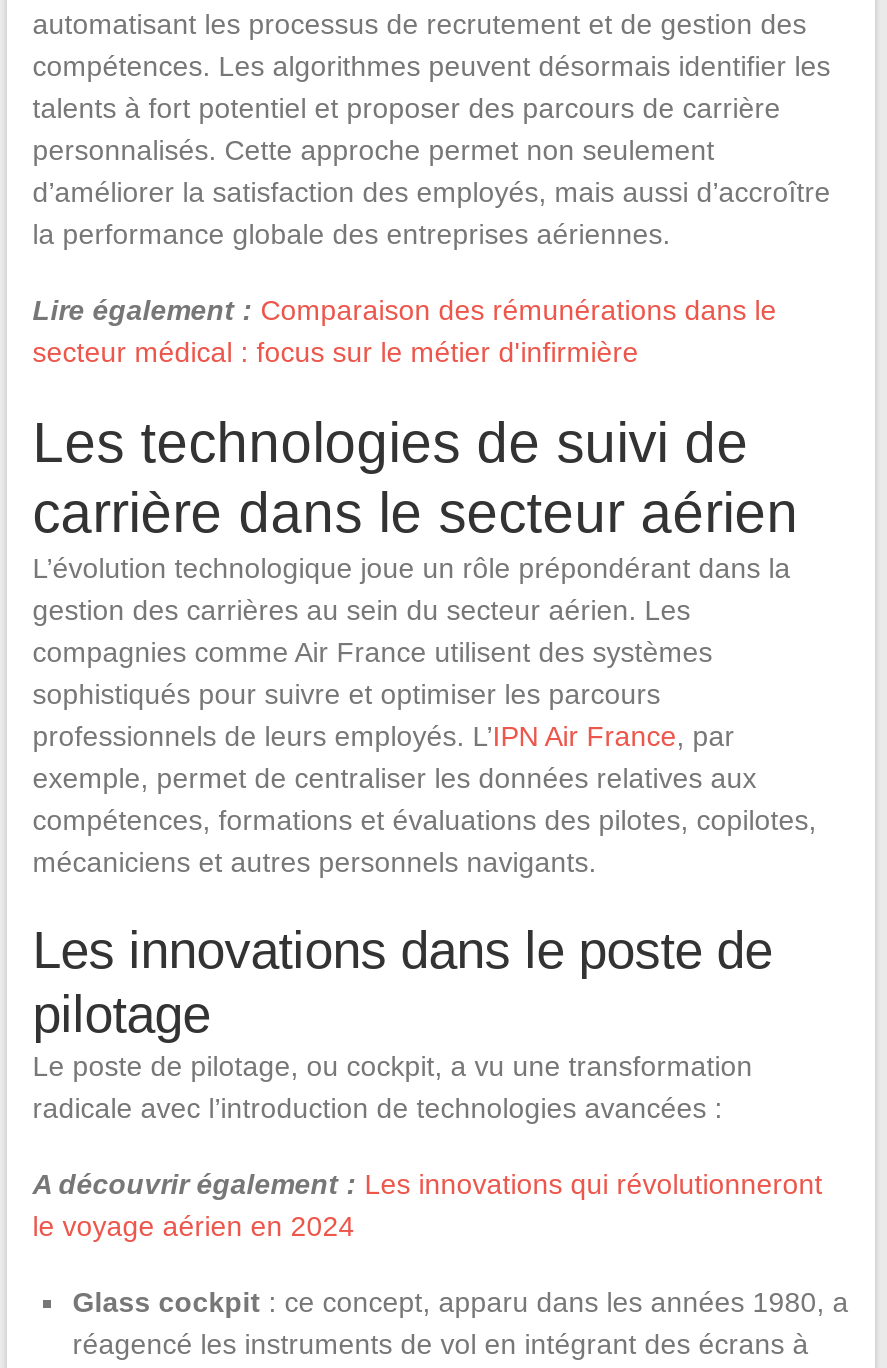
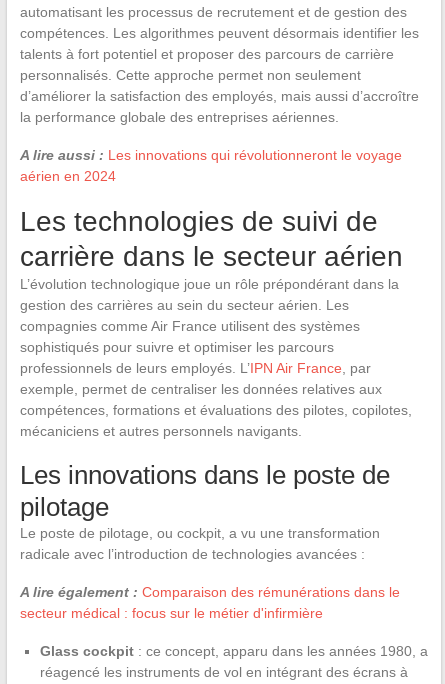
[33,294,777,326] Lire également : Comparaison des rémunérations dans le -> [20,147,402,184] A lire aussi : Les innovations qui révolutionneront le voyage | aérien en 2024
moved [33,336,639,368] -> [20,605,323,621]: secteur médical : focus sur le métier d'infirmière
[33,1168,823,1242] A découvrir également : Les innovations qui révolutionneront | le voyage aérien en 2024 -> [20,584,400,600] A lire également : Comparaison des rémunérations dans le

